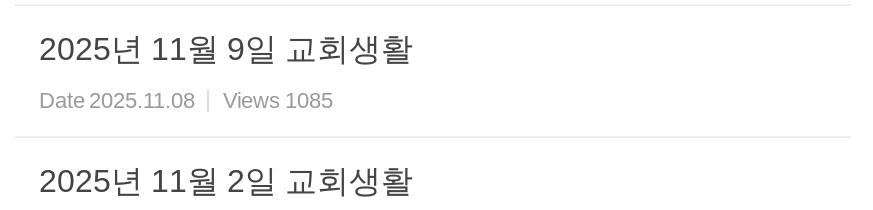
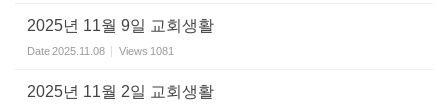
[39,88,333,112] Date 2025.11.08 Views 1085 -> [27,45,174,57] Date 2025.11.08 Views 1081

